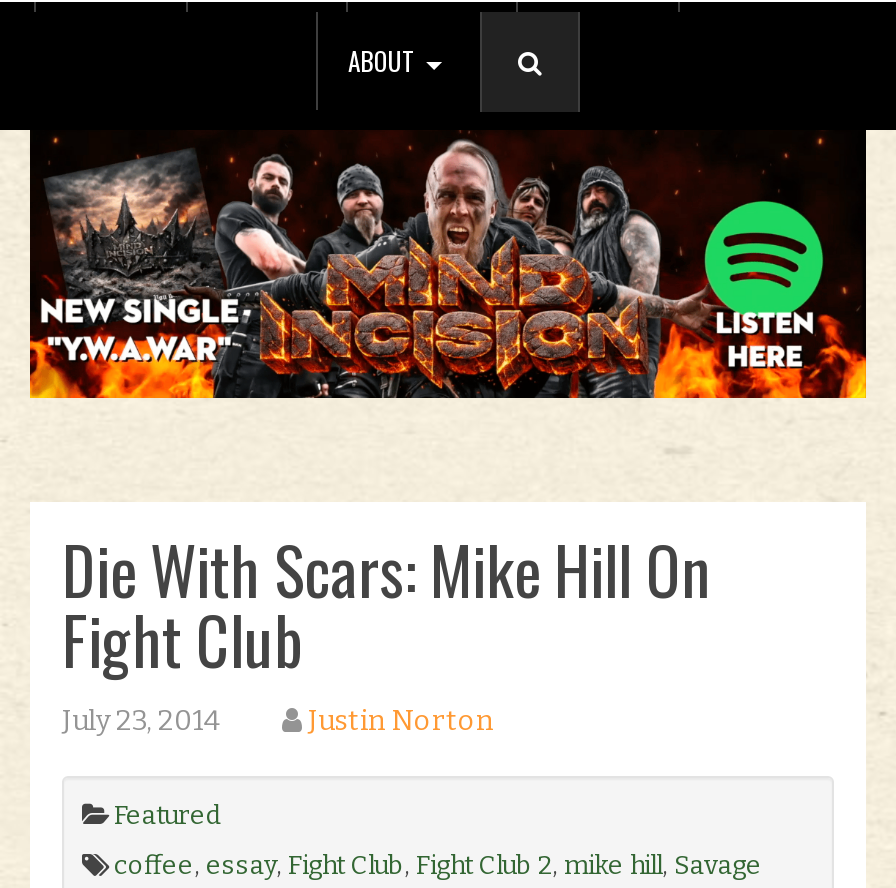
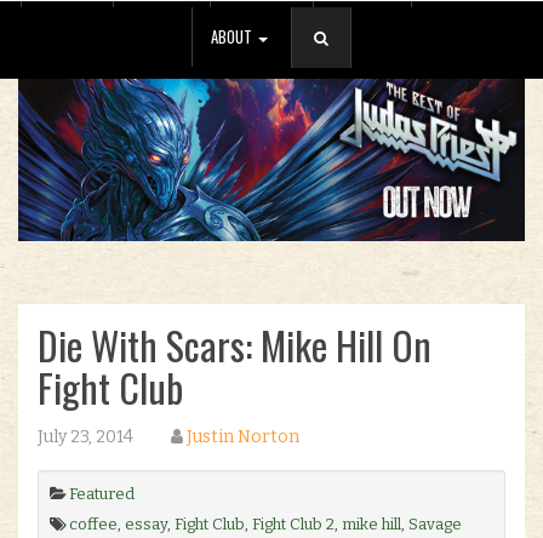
[28,130,868,400] [image] -> [17,78,526,242] [image]

